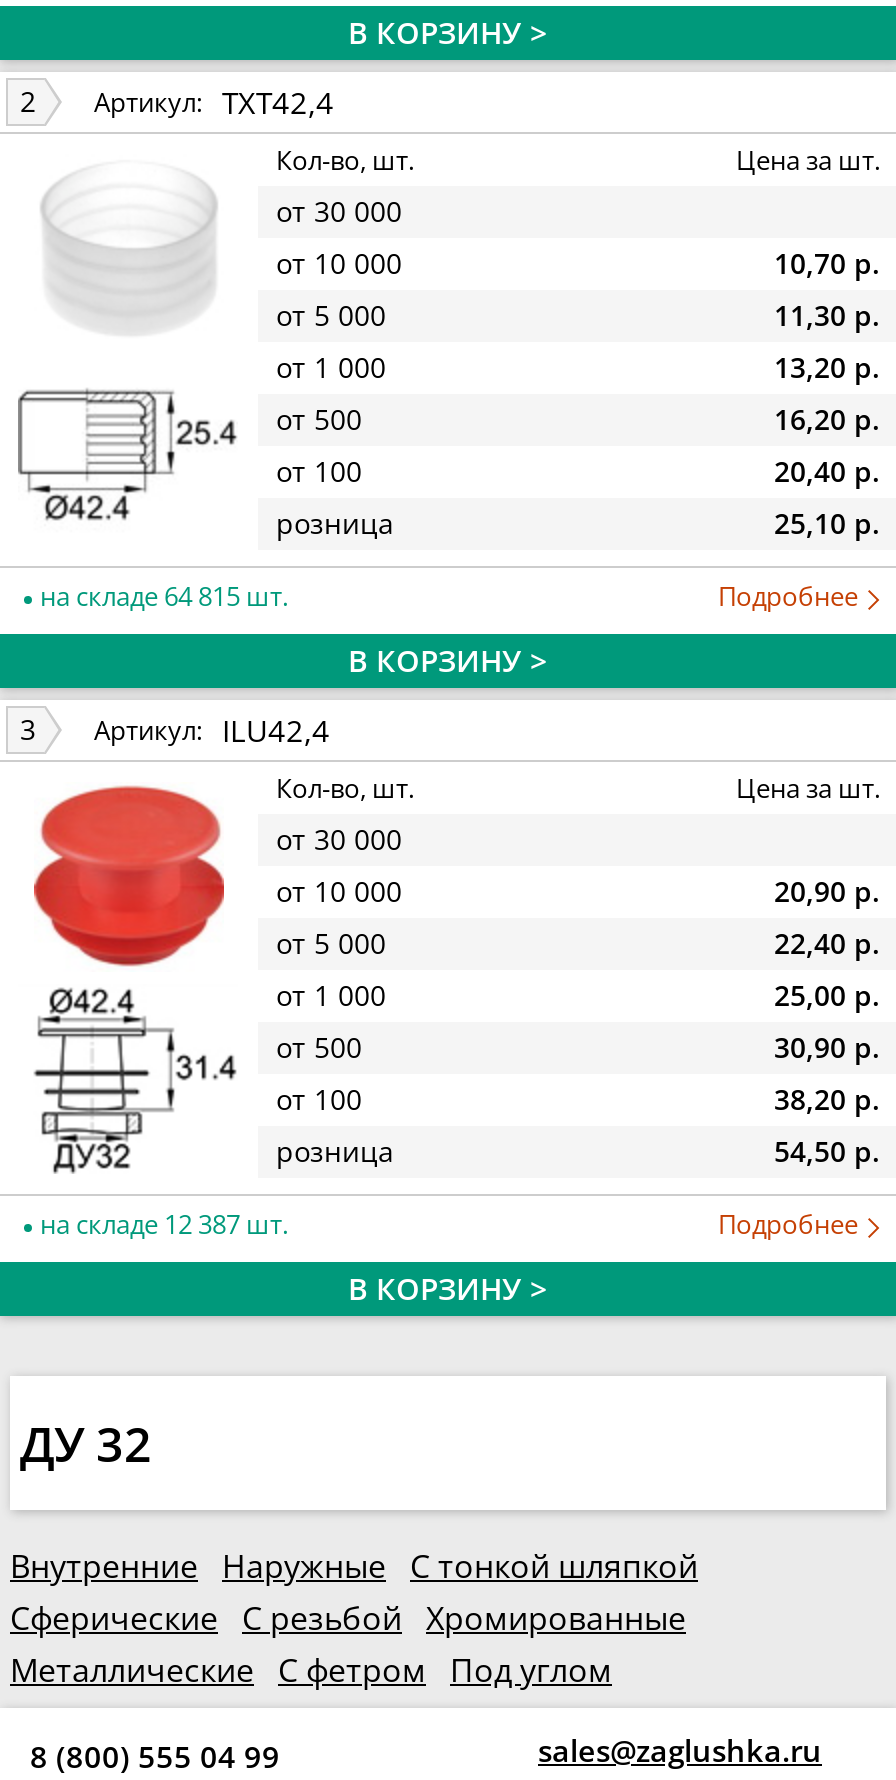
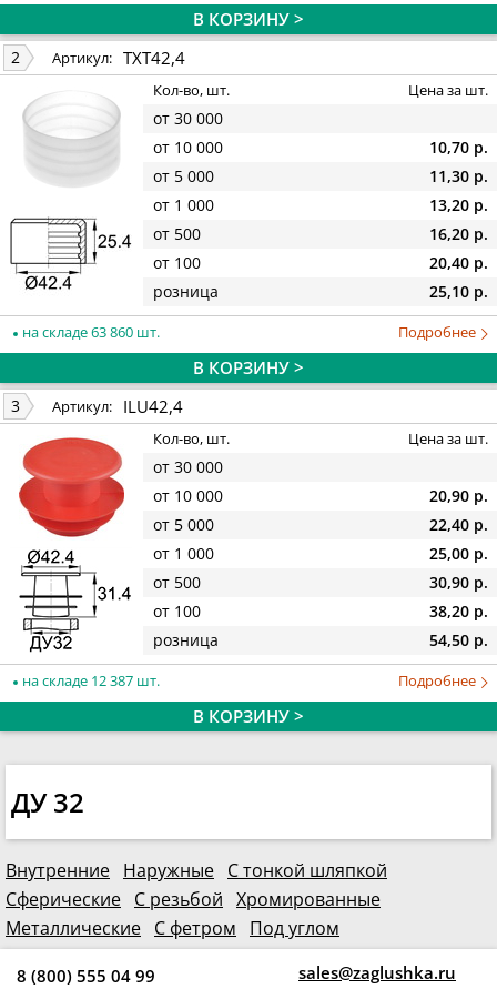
[34,577,288,613] на складе 64 815 шт. -> [19,322,160,342] на складе 63 860 шт.

